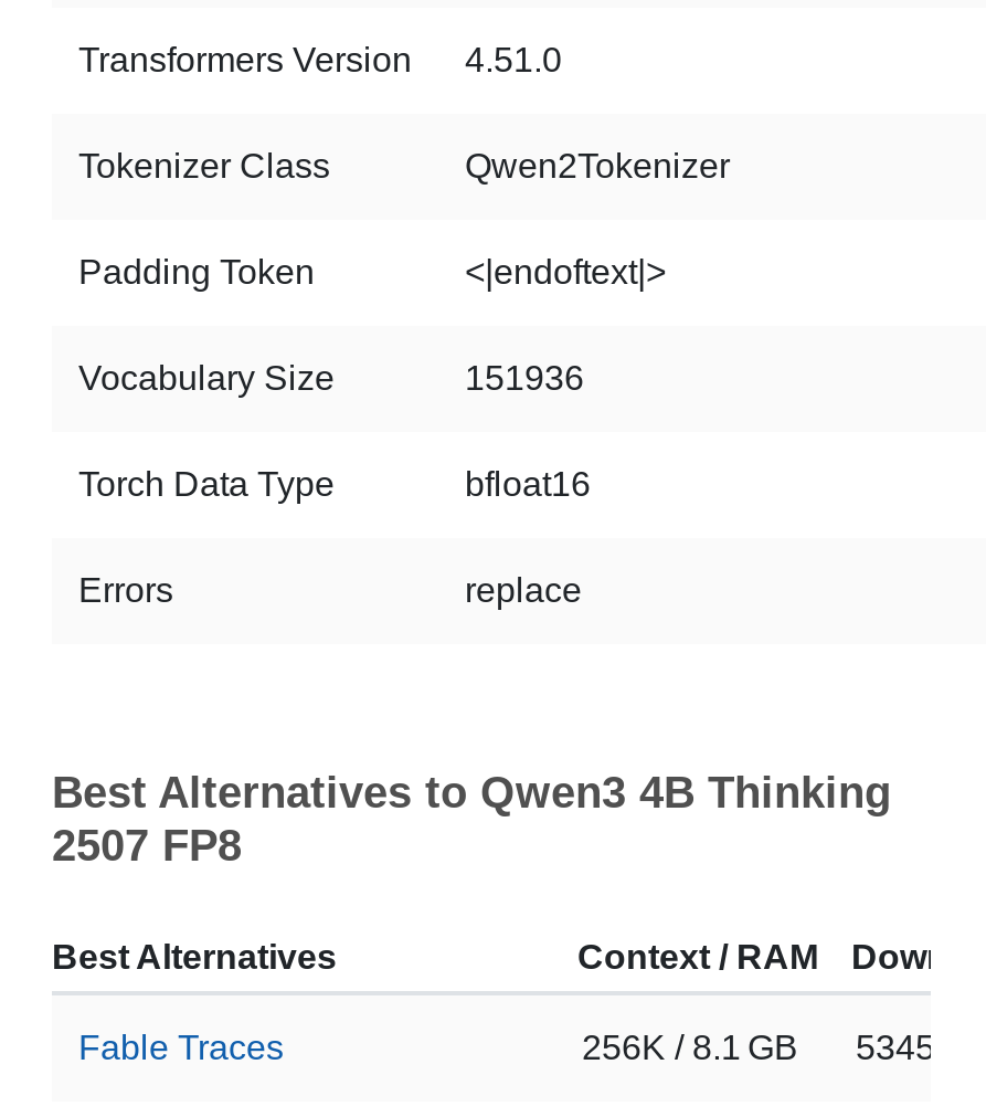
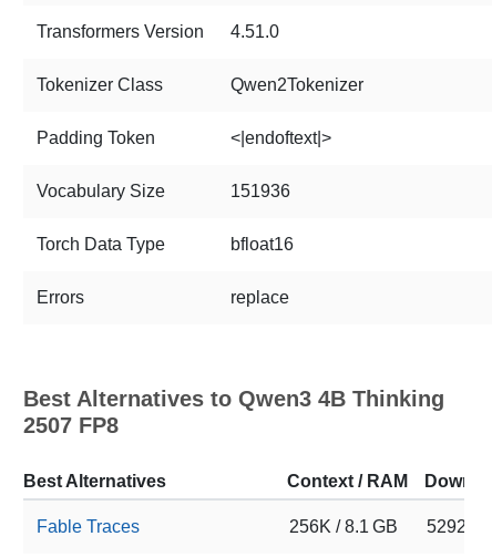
[582,1029,935,1066] 256K / 8.1 GB 5345 -> [289,517,467,536] 256K / 8.1 GB 5292

